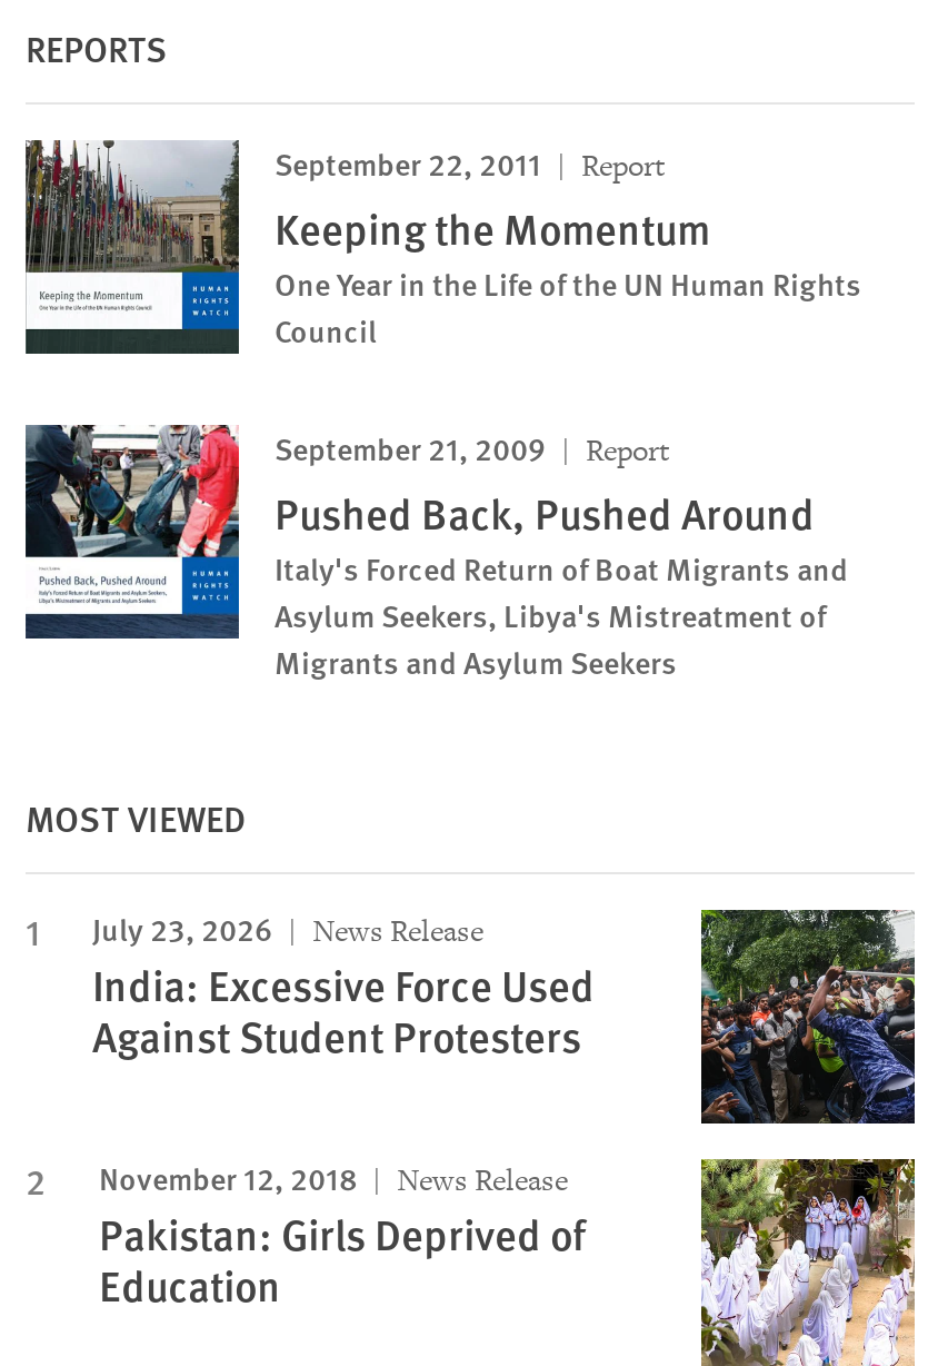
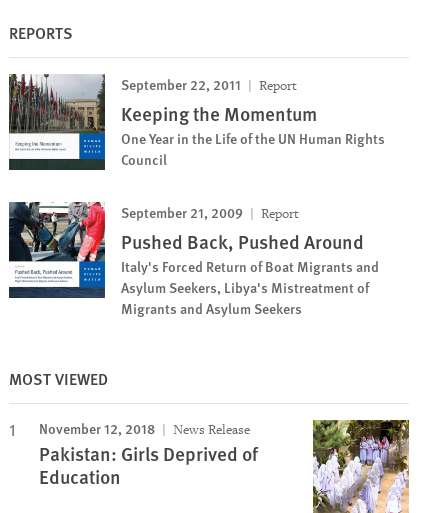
[92,905,595,1066] July 23, 2026 | News Release | India: Excessive Force Used | Against Student Protesters -> none
[699,908,917,1126] [image] -> none

